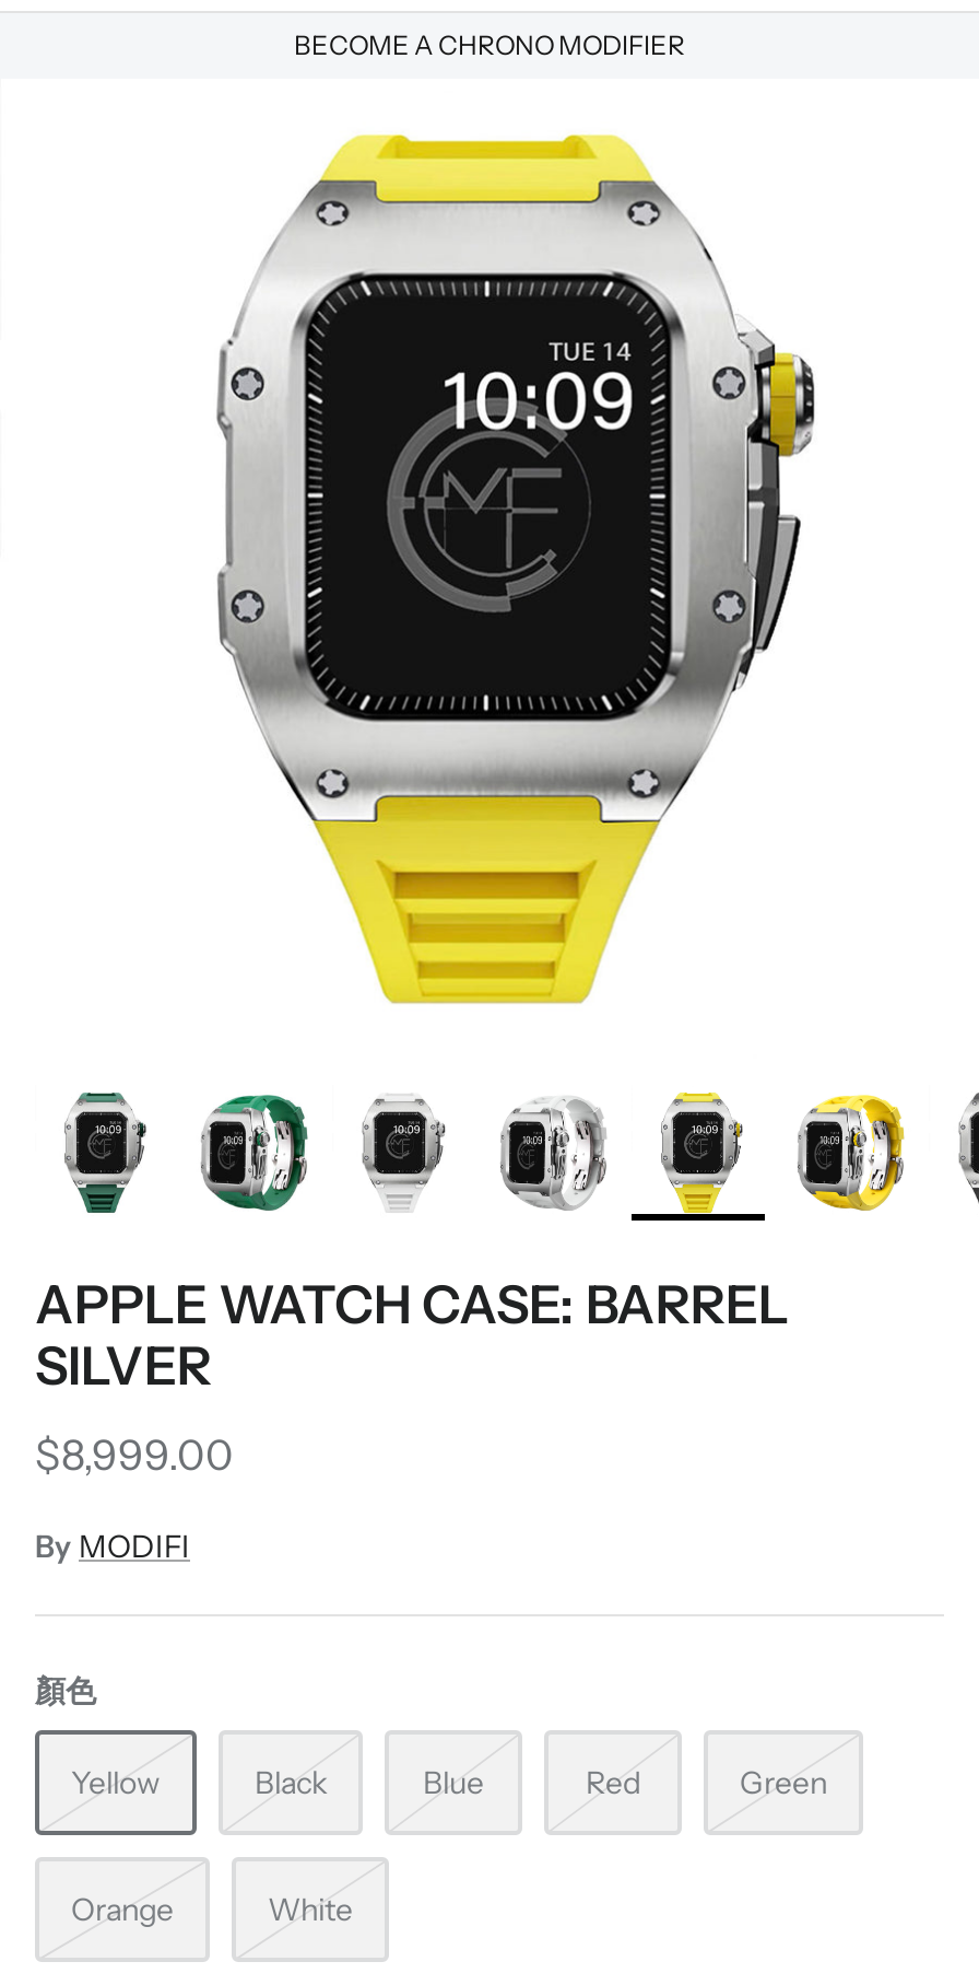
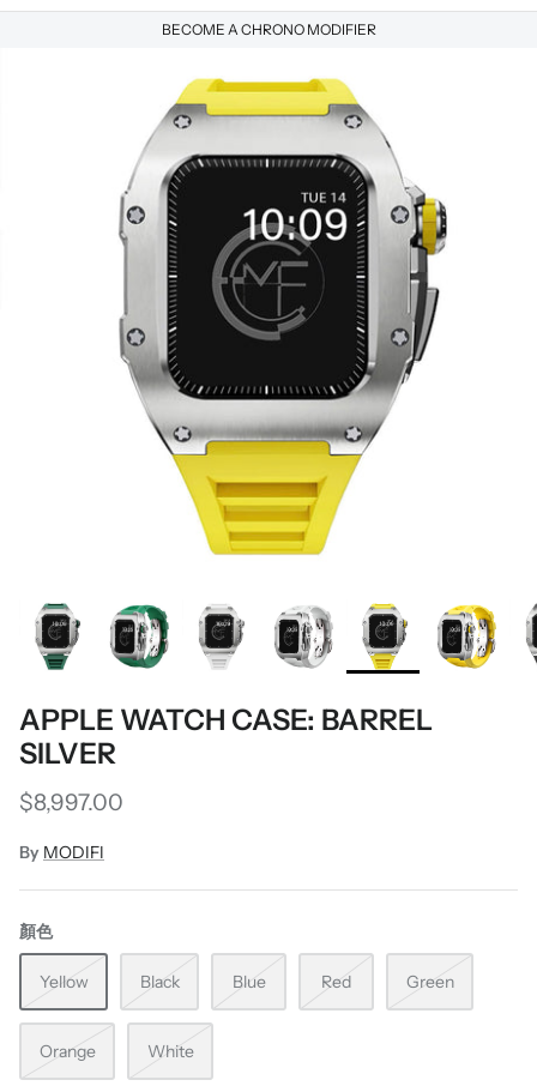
[35,1430,234,1480] $8,999.00 -> [19,788,123,816] $8,997.00

